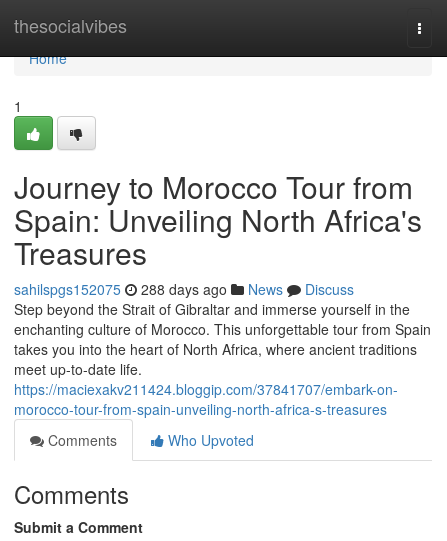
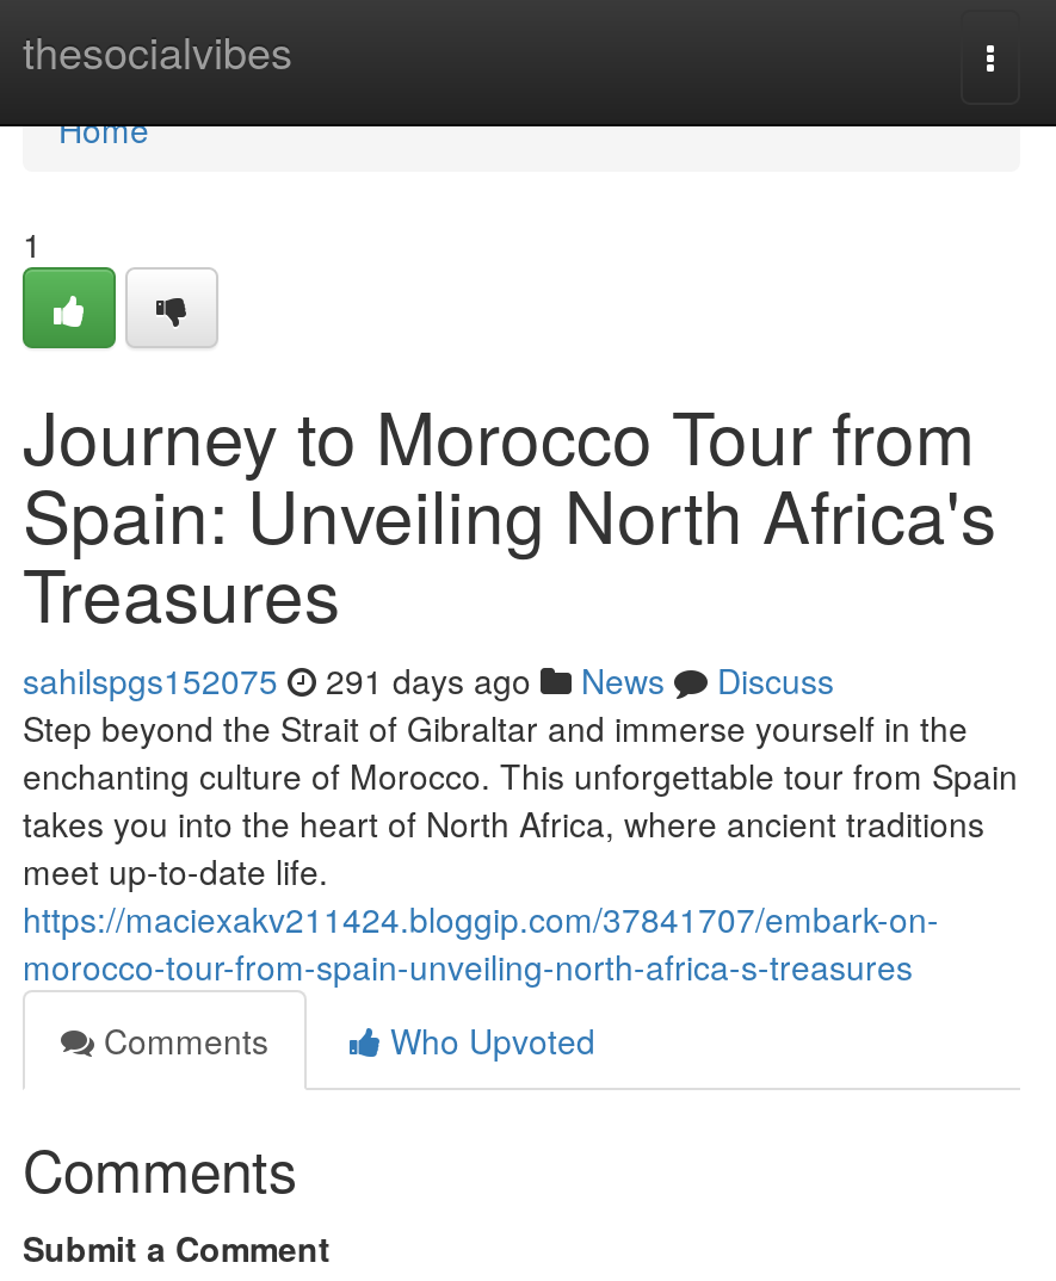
[14,279,354,299] sahilspgs152075 288 days ago News Discuss -> [23,656,834,704] sahilspgs152075 291 days ago News Discuss

